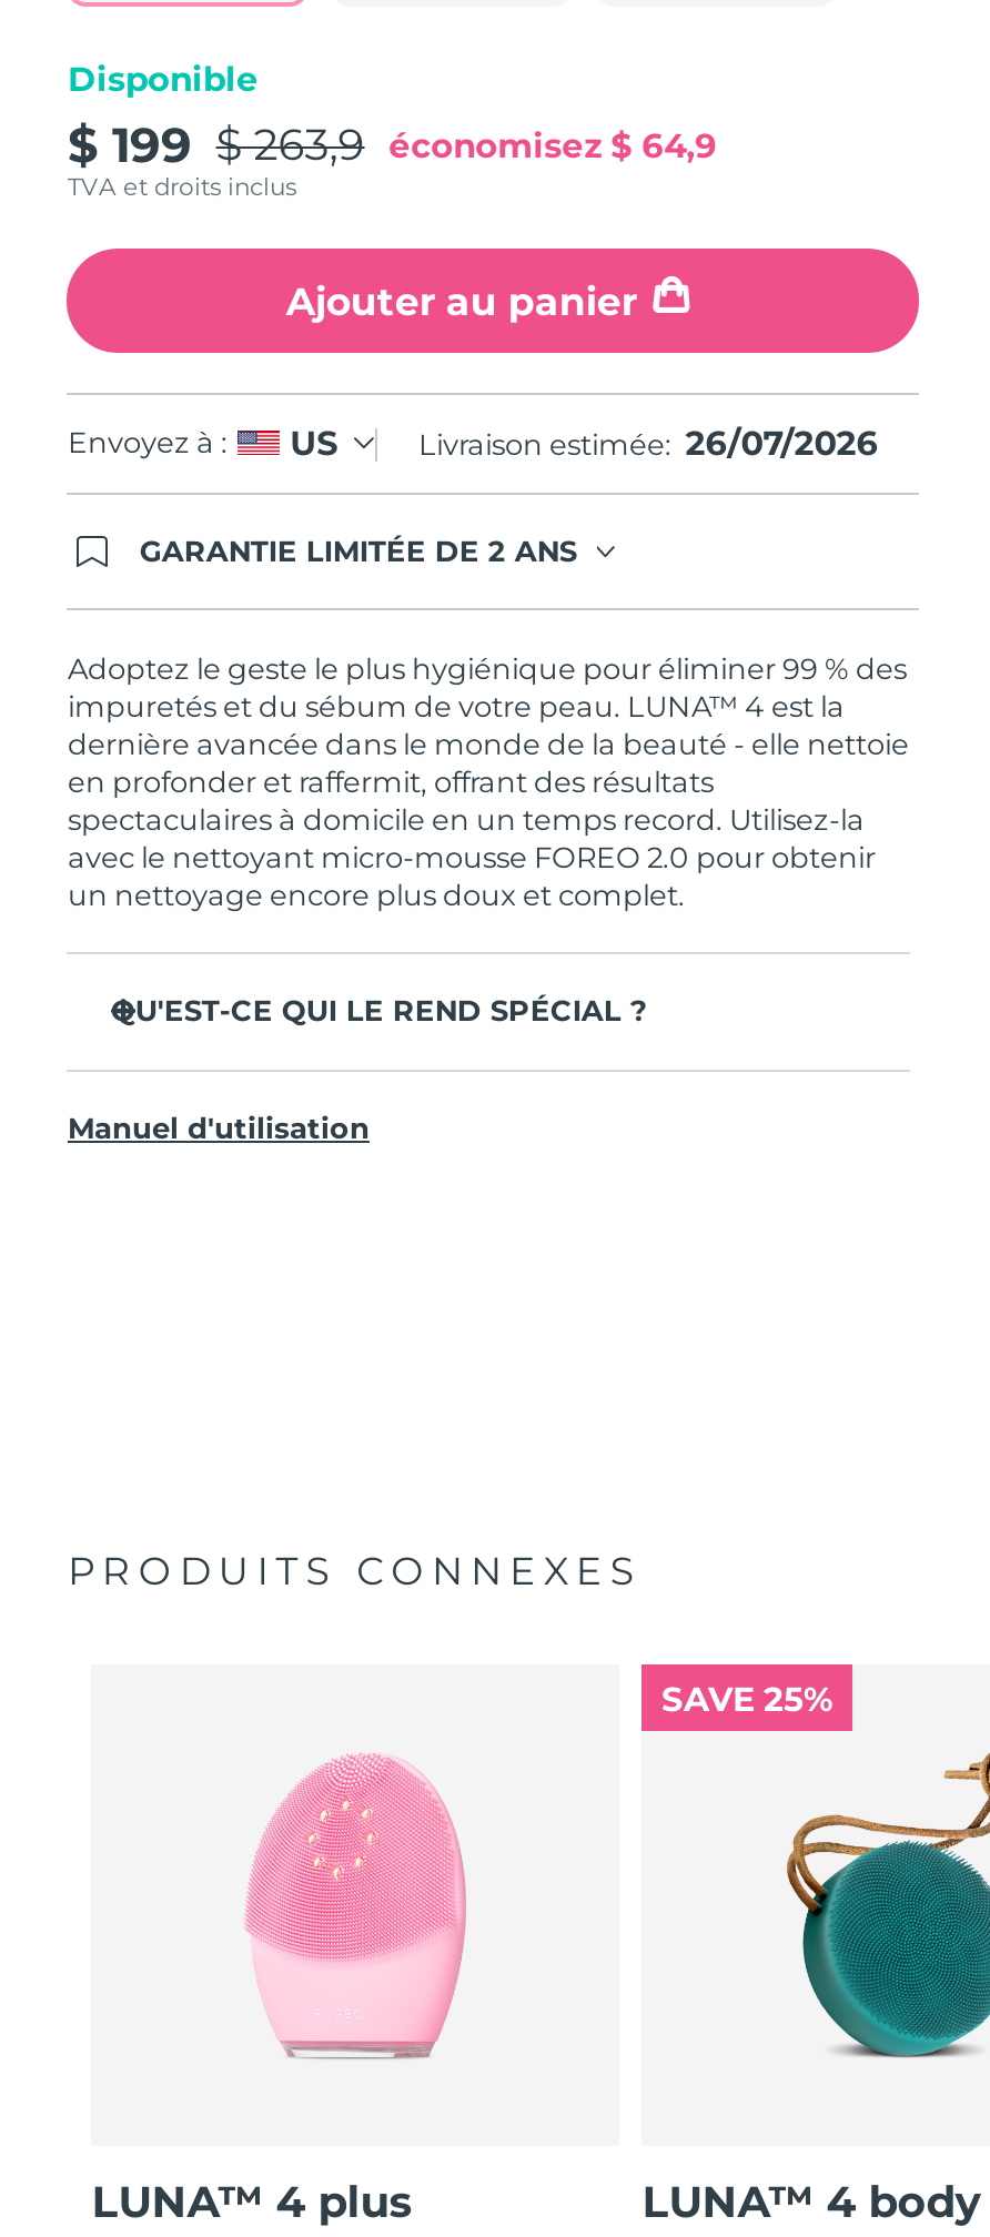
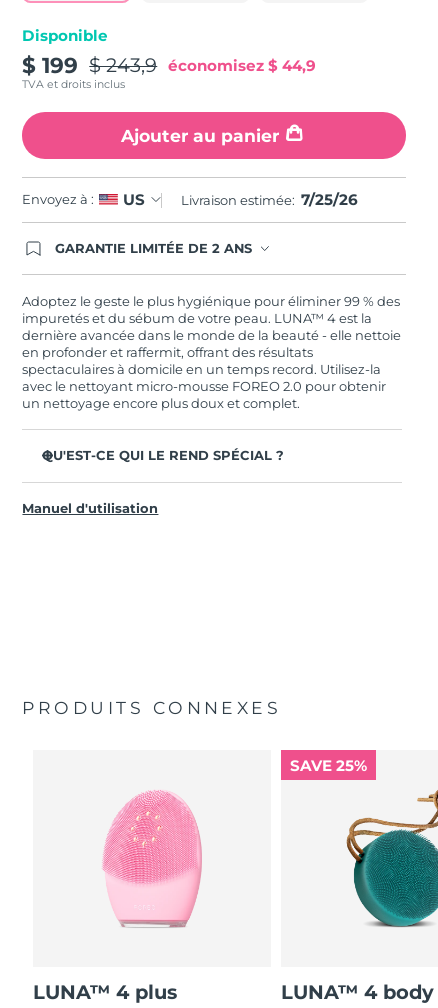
[68,115,717,172] $ 199 $ 263,9 économisez $ 64,9 -> [22,52,316,78] $ 199 $ 243,9 économisez $ 44,9
[418,421,879,463] Livraison estimée: 26/07/2026 -> [180,190,358,209] Livraison estimée: 7/25/26

